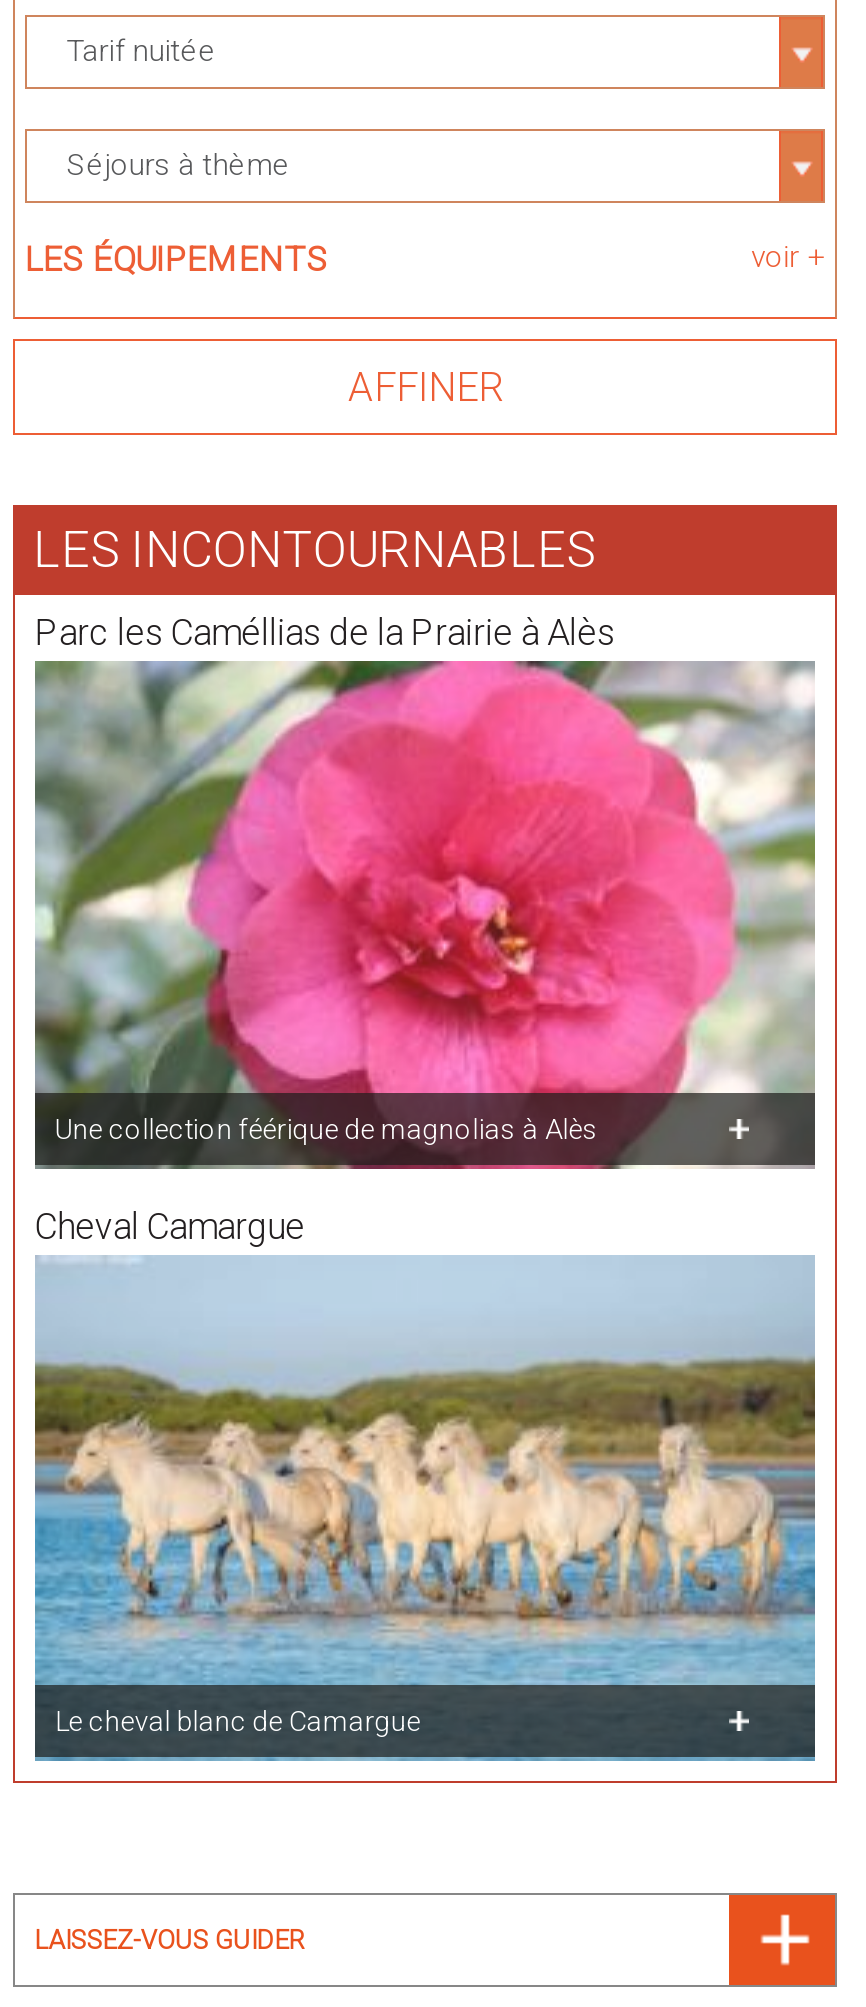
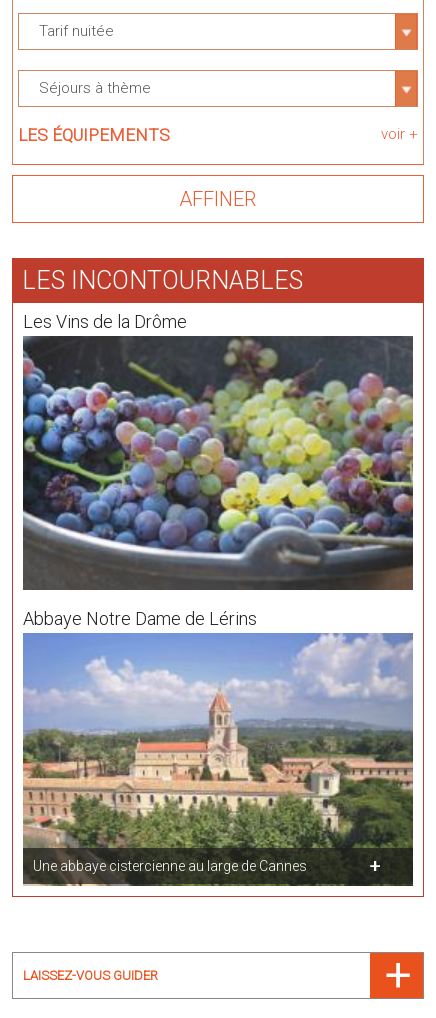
[35,611,615,653] Parc les Caméllias de la Prairie à Alès -> [23,311,187,332] Les Vins de la Drôme
[33,661,817,1246] [image] | Une collection féérique de magnolias à Alès | Cheval Camargue -> [22,335,414,629] [image] | Abbaye Notre Dame de Lérins
[33,1257,817,1763] [image] | Le cheval blanc de Camargue -> [22,633,414,887] [image] | Une abbaye cistercienne au large de Cannes

